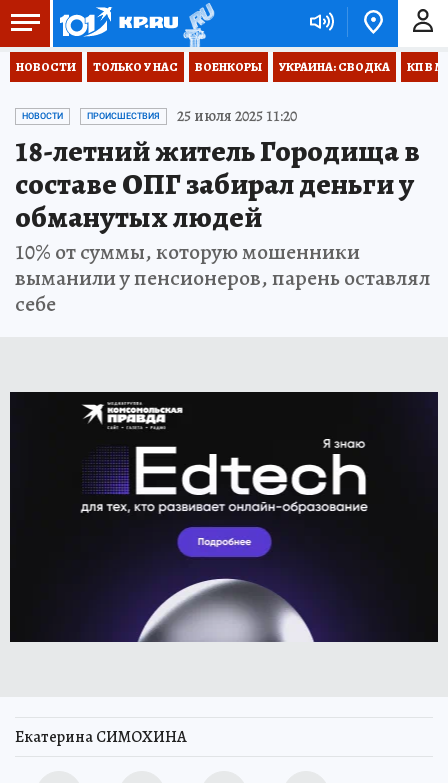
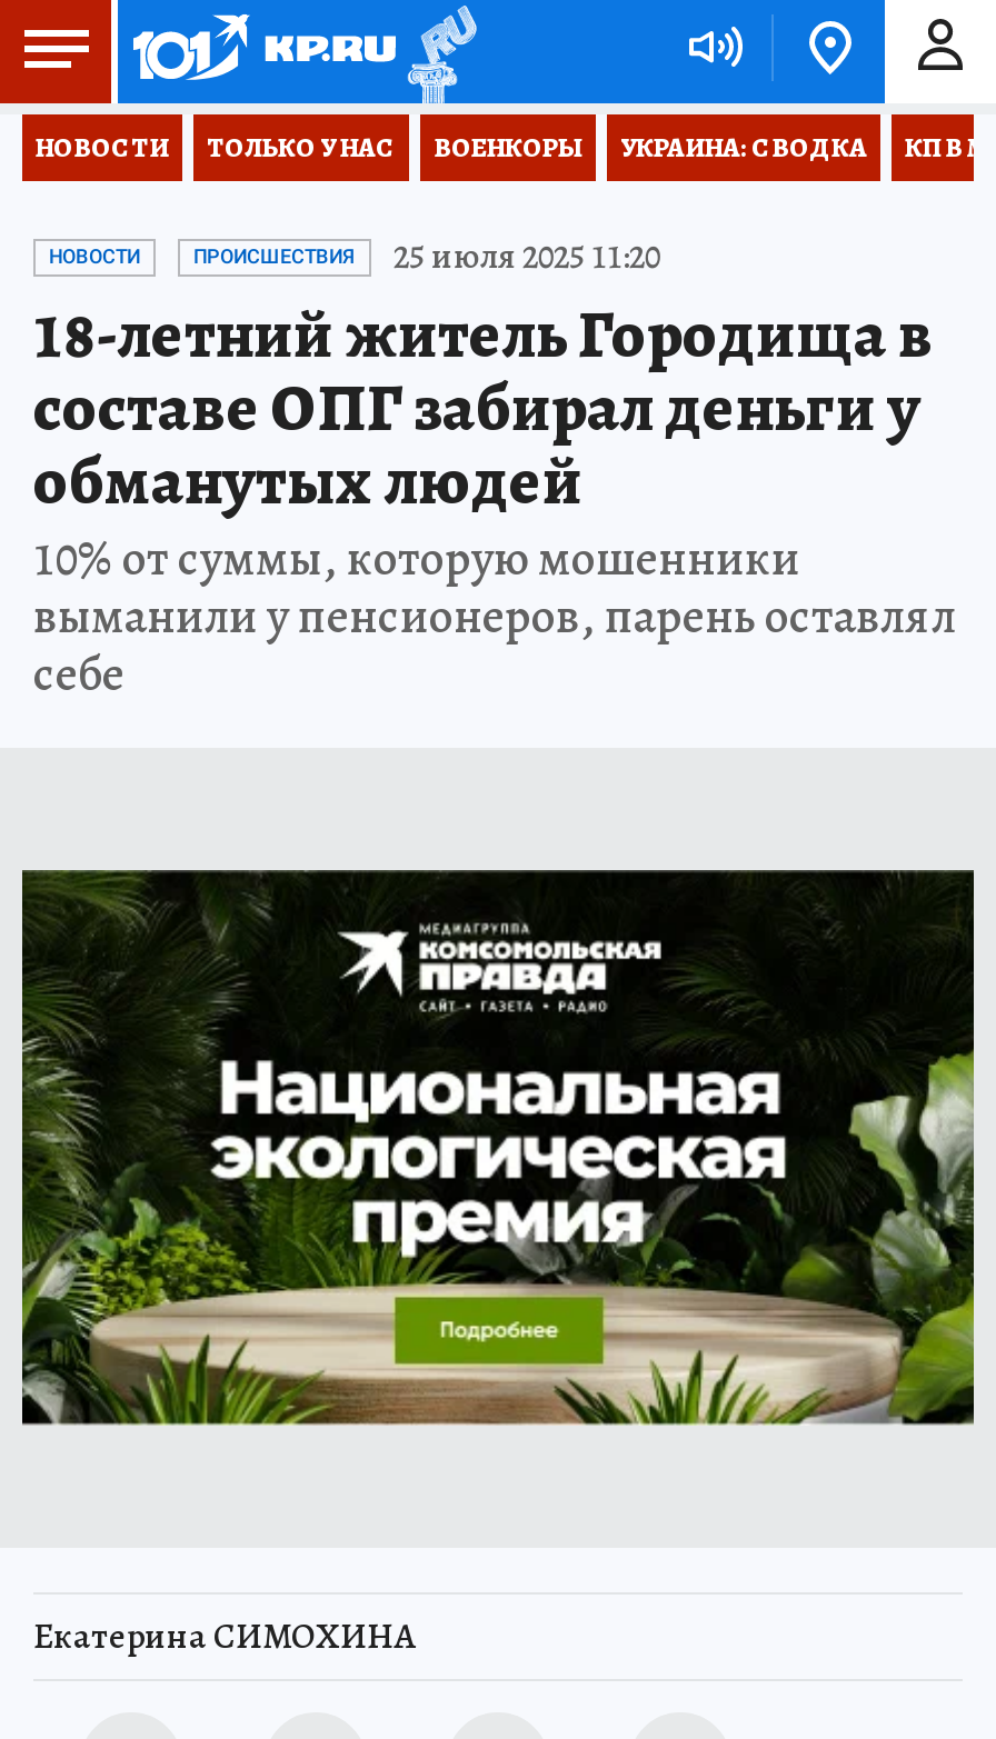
[9,392,439,643] [image] -> [20,870,976,1428] [image]

